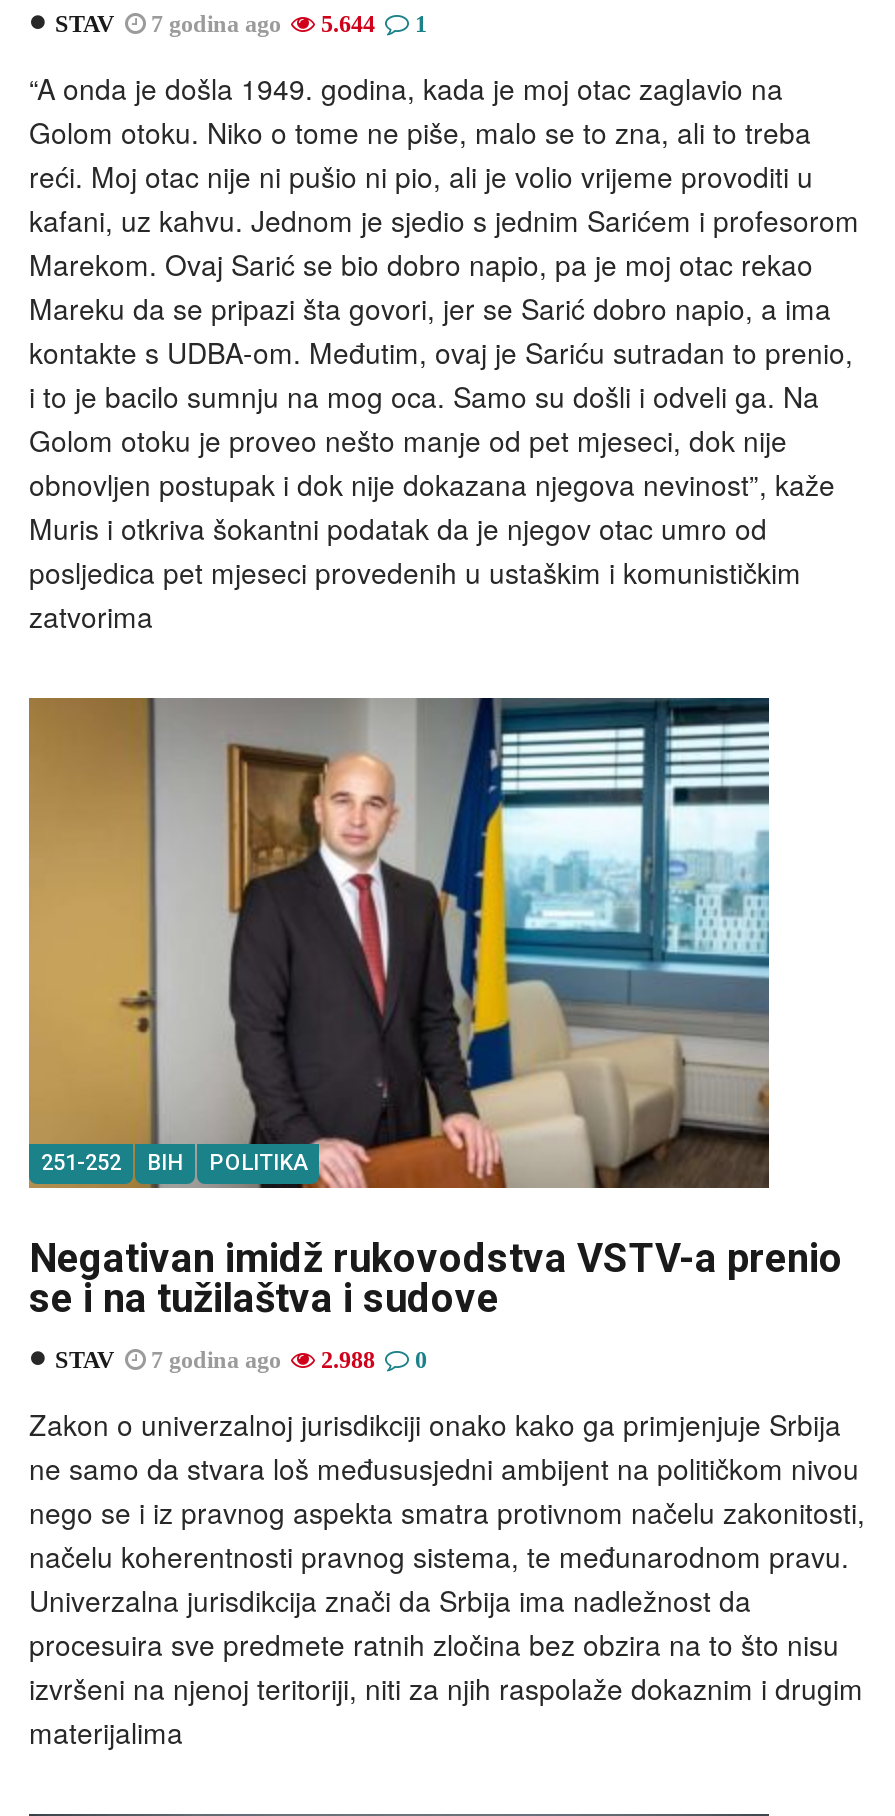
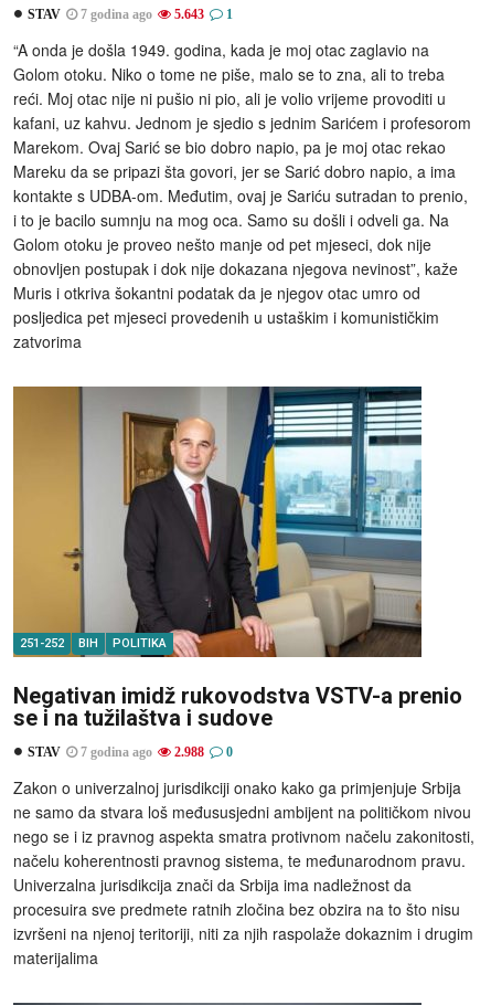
[55,10,427,38] STAV 7 godina ago 5.644 1 -> [28,7,233,22] STAV 7 godina ago 5.643 1

